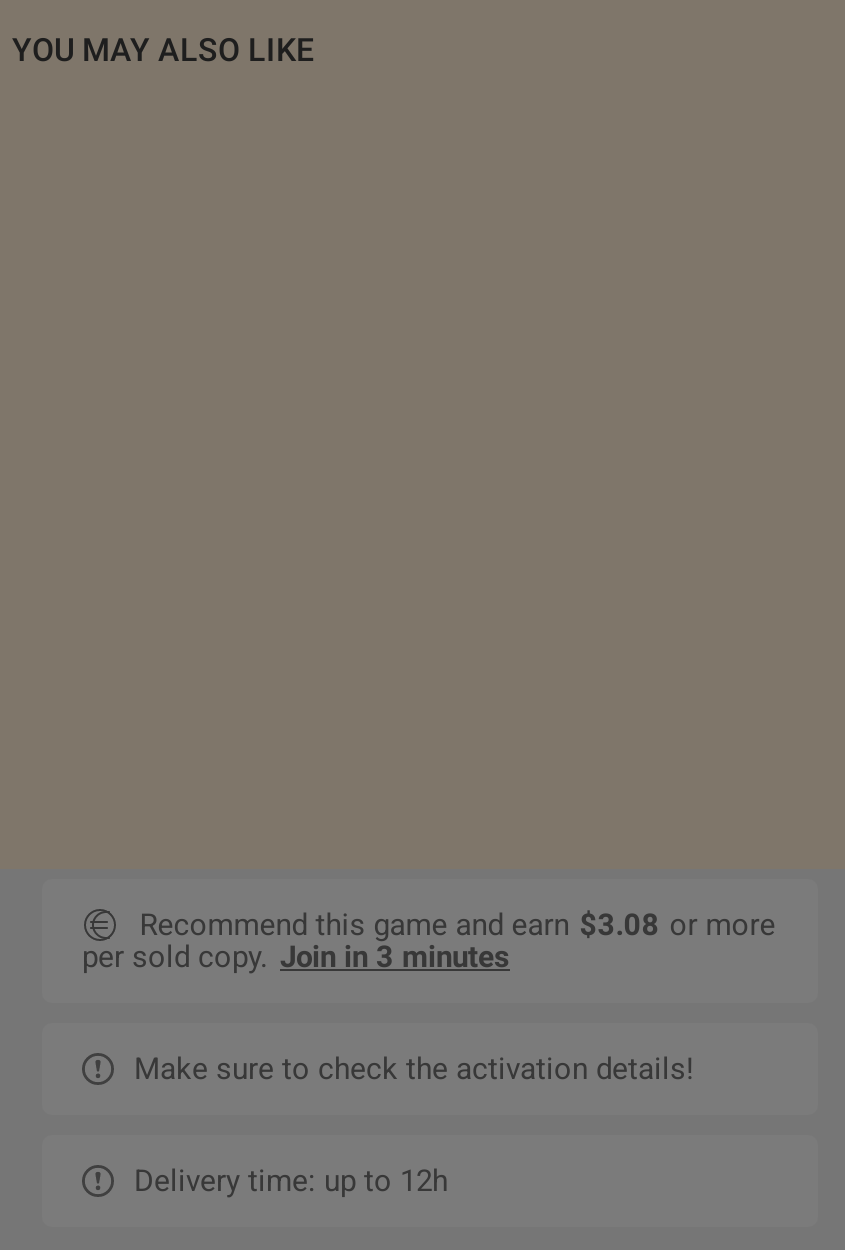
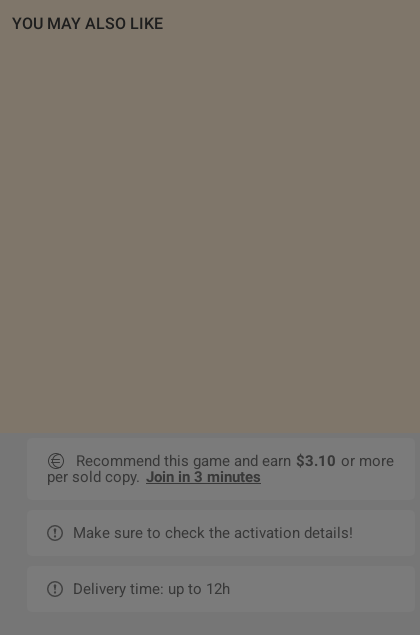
[140,907,776,943] Recommend this game and earn $3.08 or more -> [76,452,394,470] Recommend this game and earn $3.10 or more

